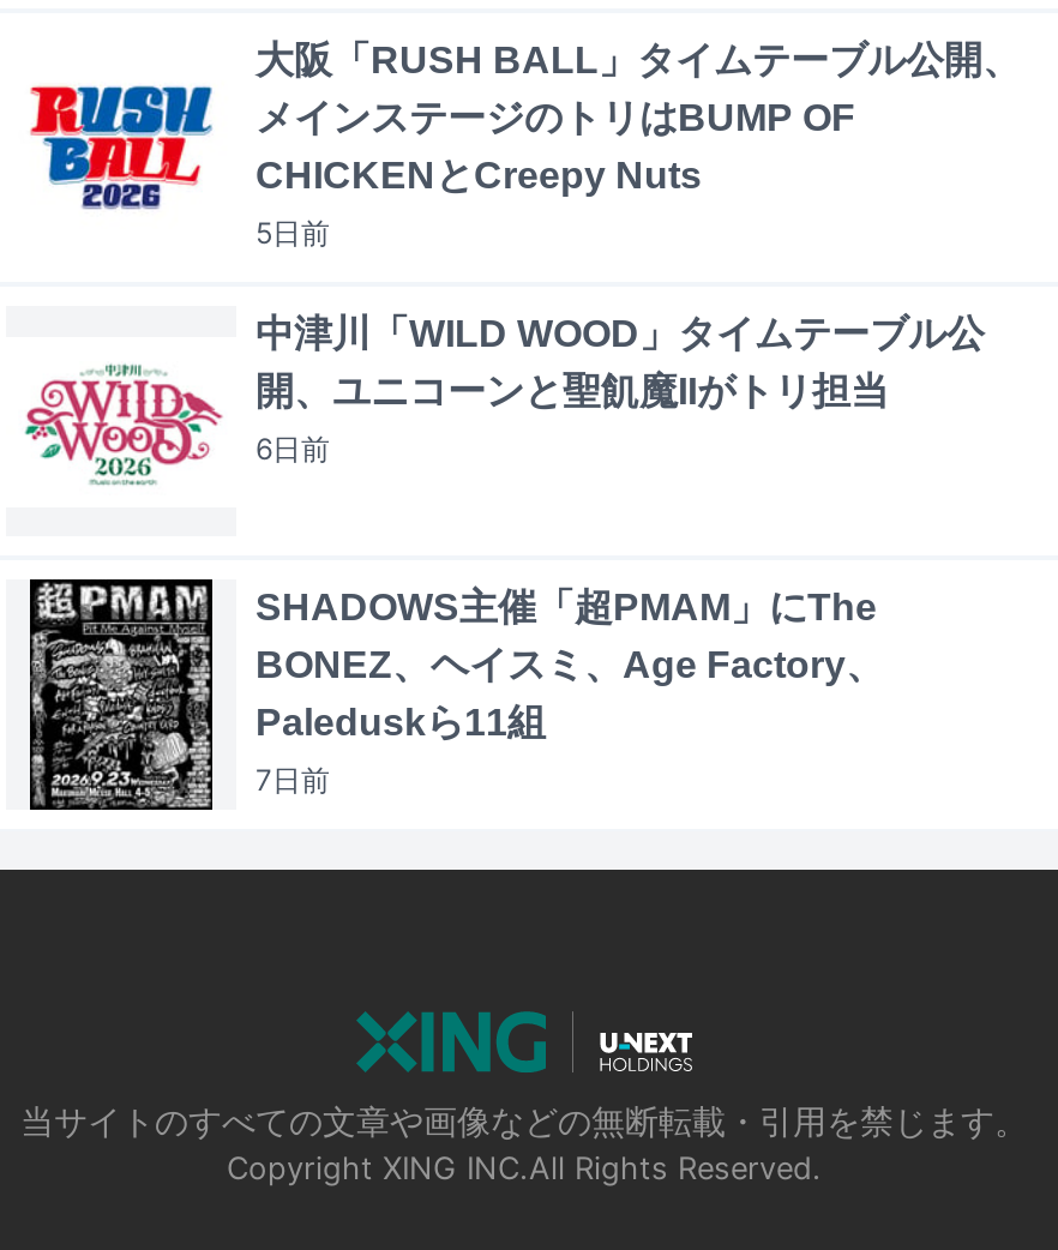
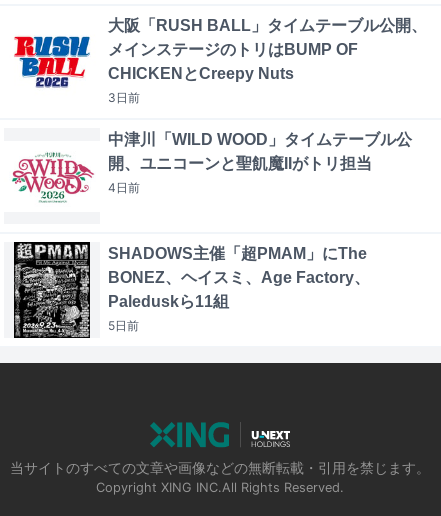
[256,216,330,252] 5日前 -> [108,90,140,105] 3日前
[256,432,330,468] 6日前 -> [108,180,140,195] 4日前
[256,763,330,799] 7日前 -> [108,318,139,333] 5日前

